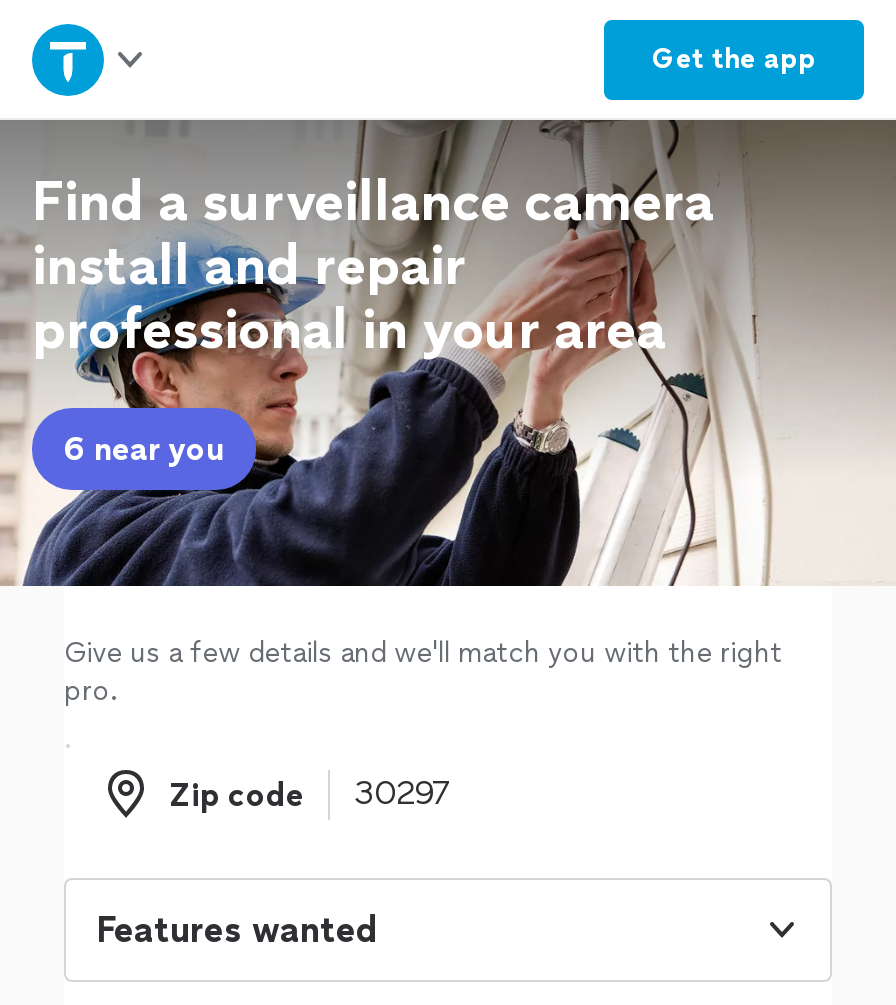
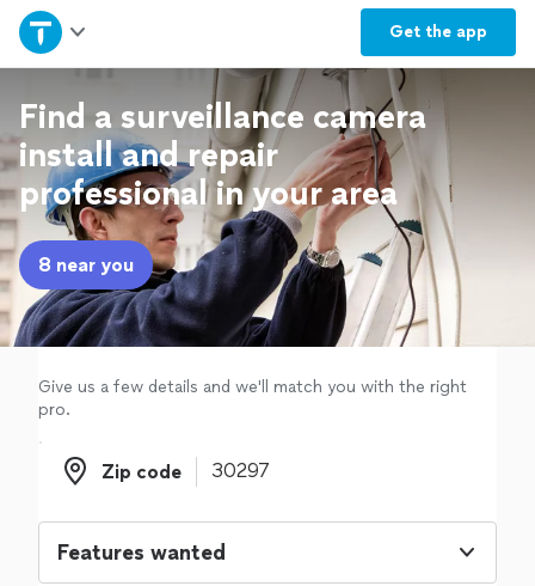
[64,430,224,468] 6 near you -> [38,254,134,276] 8 near you

